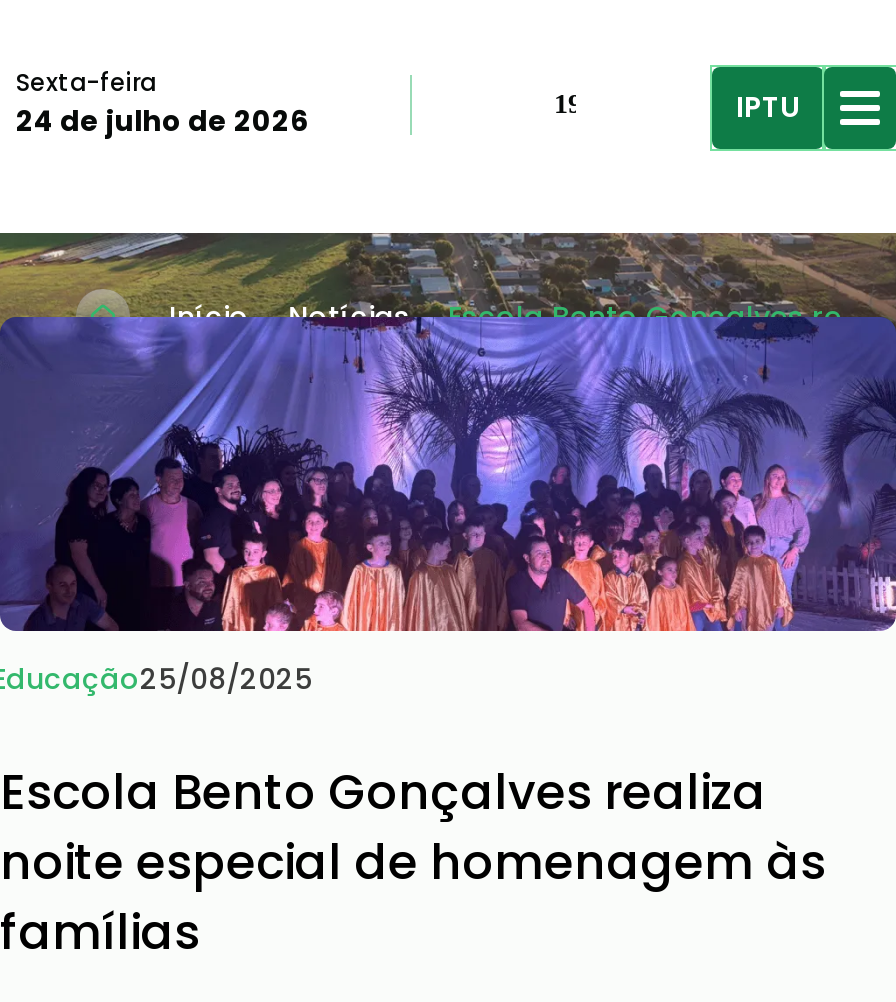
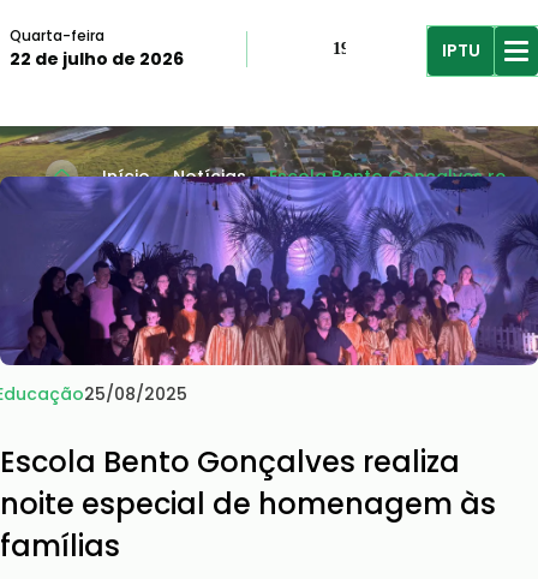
[16,65,308,141] Sexta-feira | 24 de julho de 2026 -> [10,25,184,71] Quarta-feira | 22 de julho de 2026

